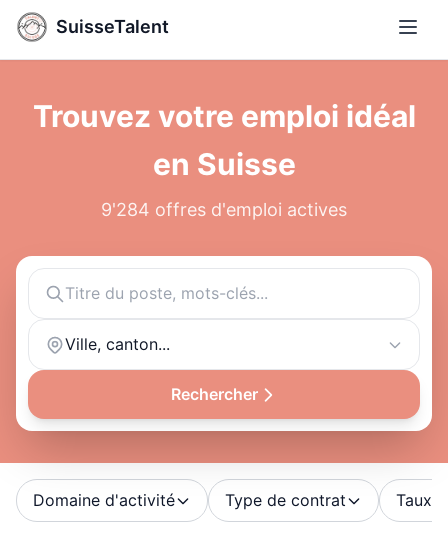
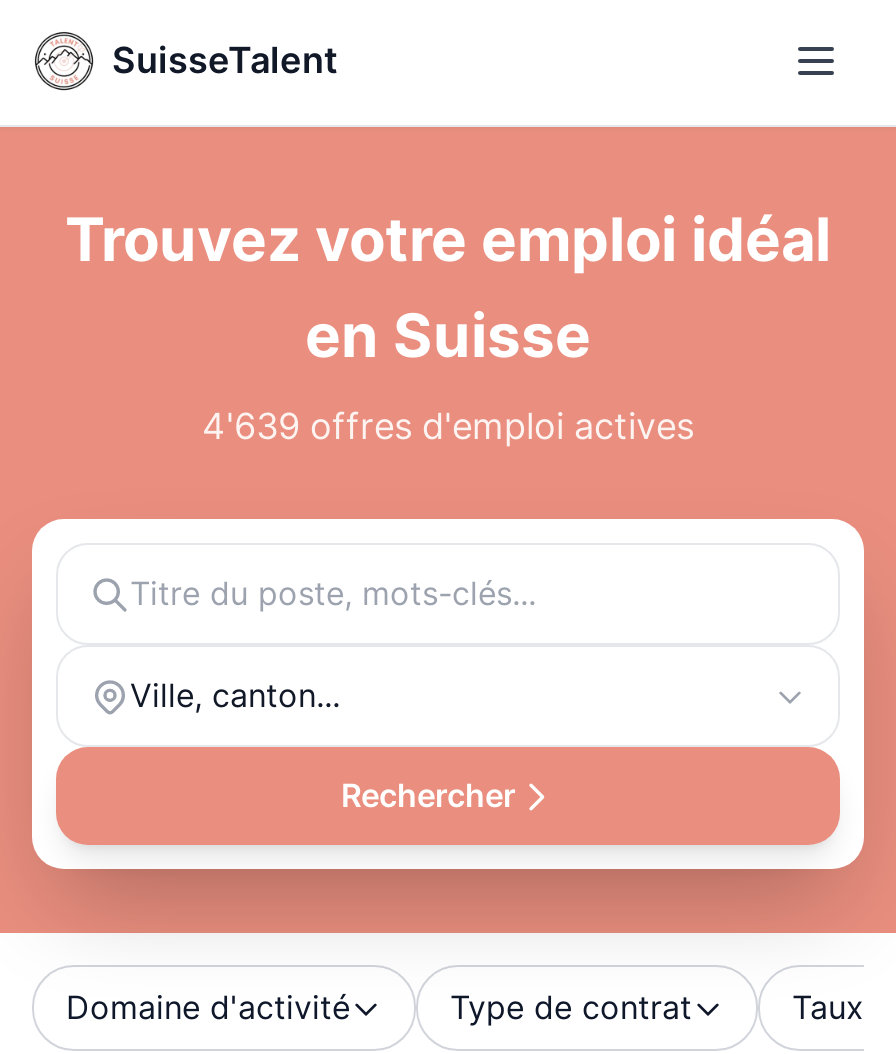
[101,199,347,220] 9'284 offres d'emploi actives -> [202,405,694,447] 4'639 offres d'emploi actives

